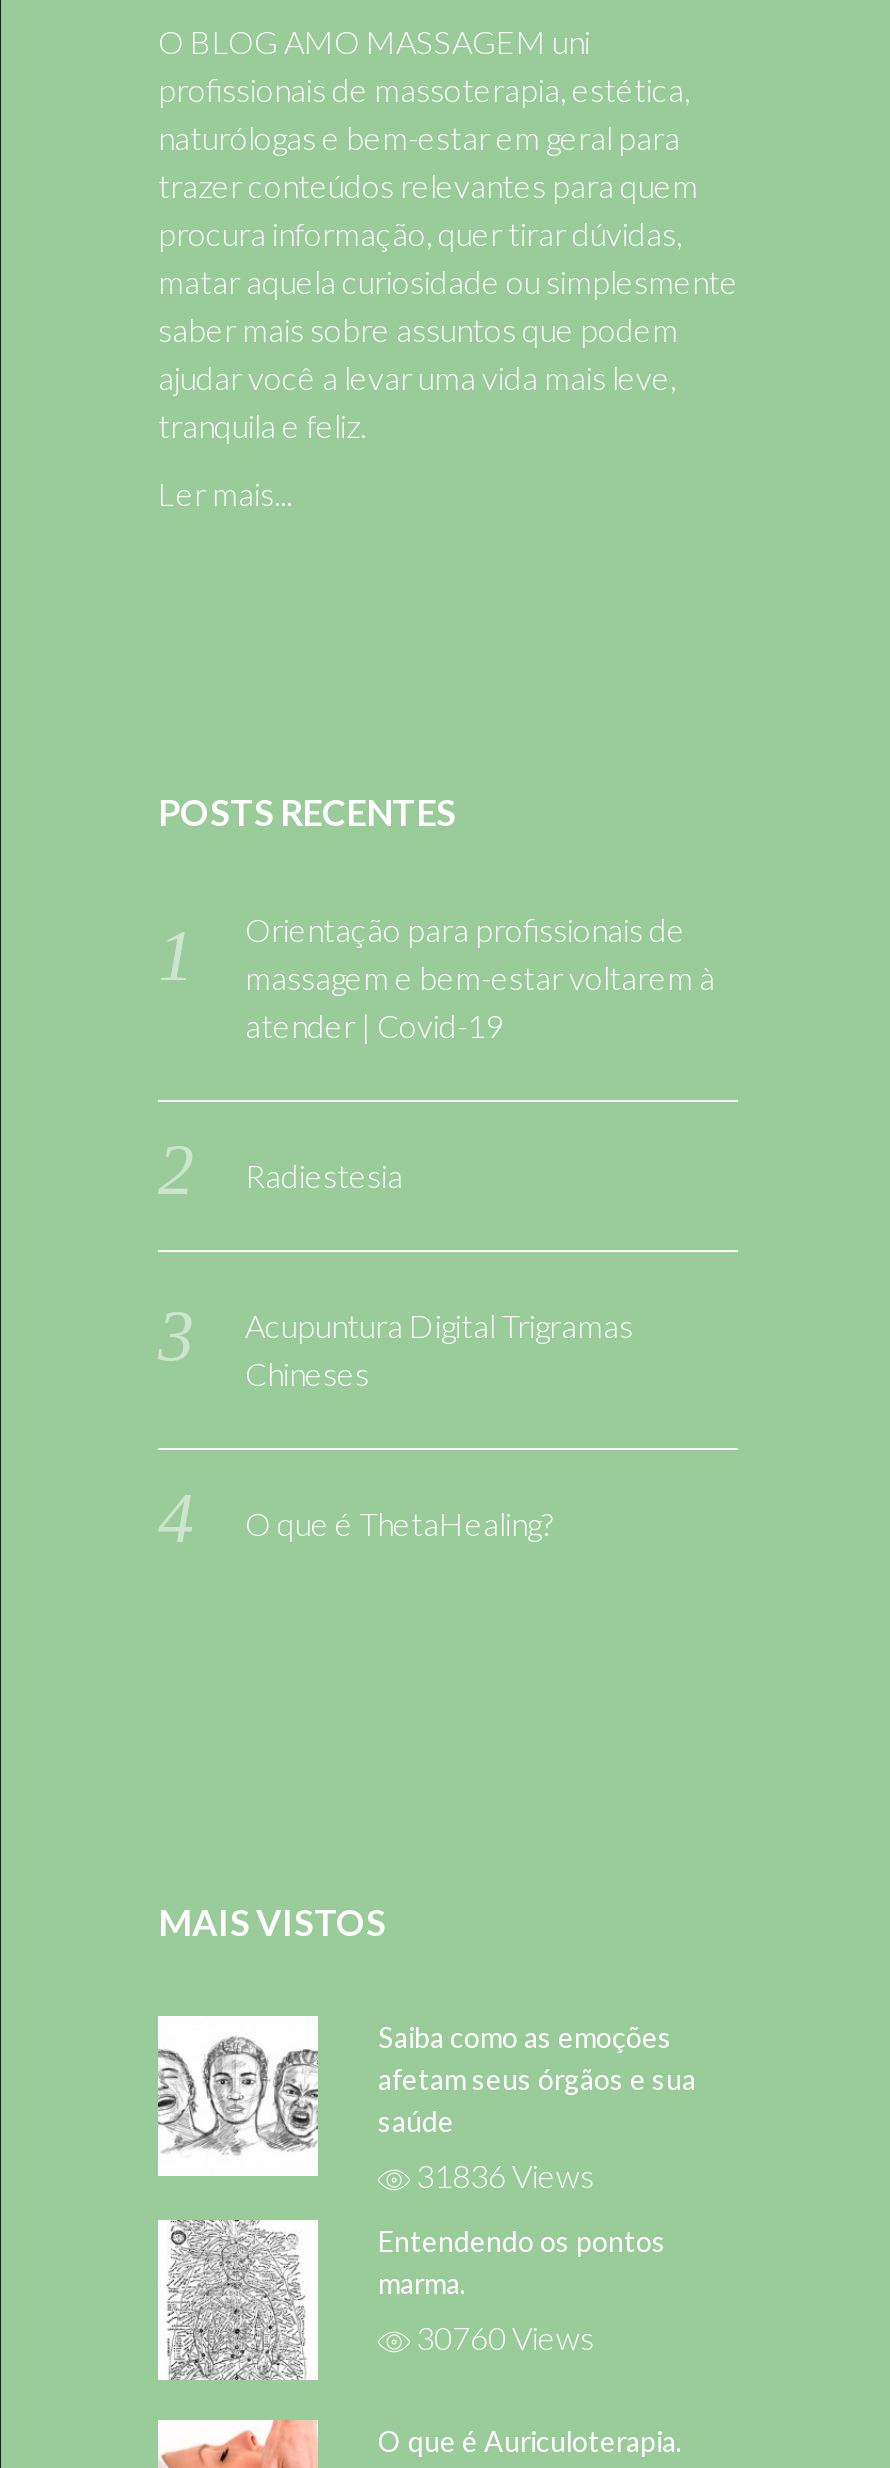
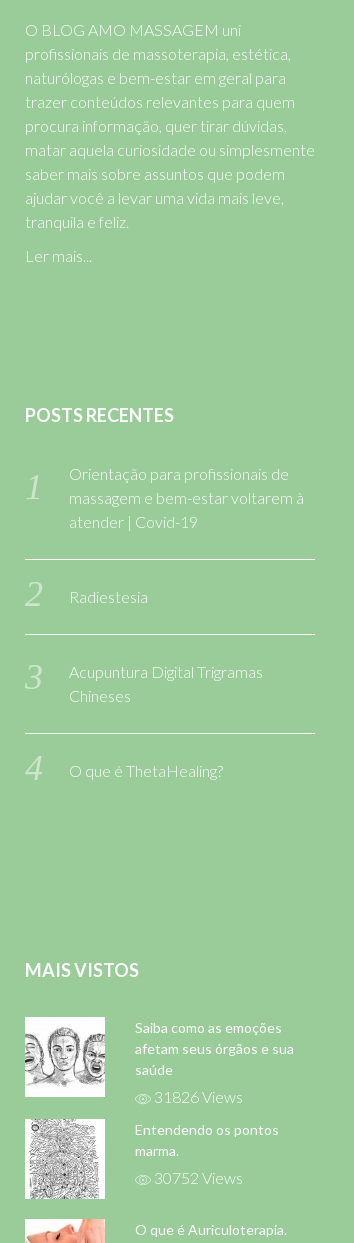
[410,2156,594,2194] 31836 Views -> [151,1087,243,1106] 31826 Views
[410,2318,594,2356] 30760 Views -> [151,1168,243,1187] 30752 Views

